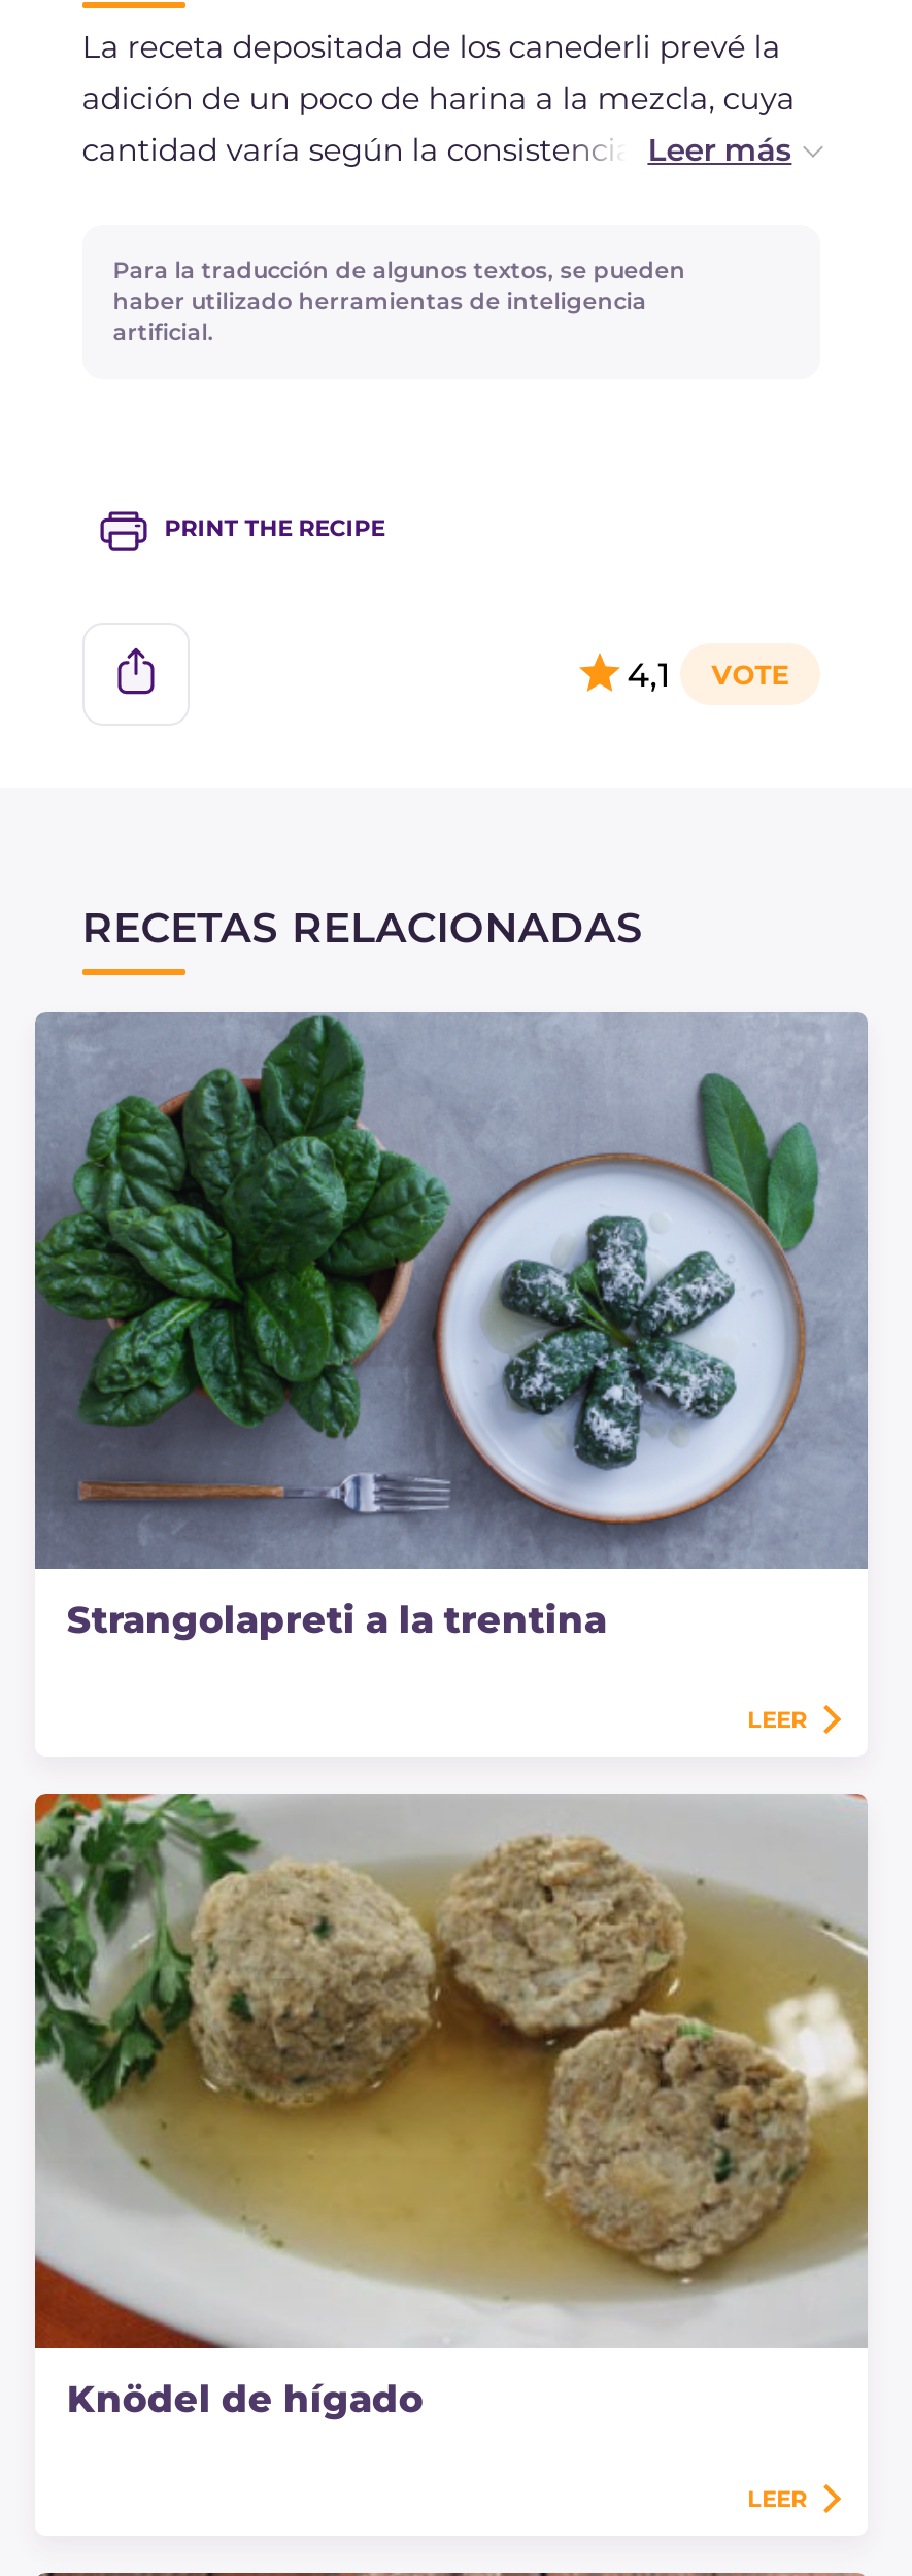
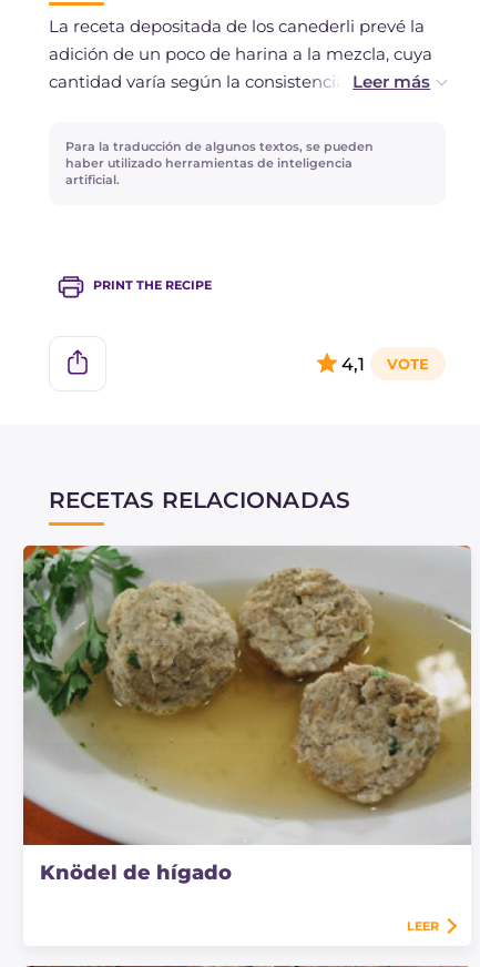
[33,1010,868,1733] [image] | Strangolapreti a la trentina | LEER -> none

